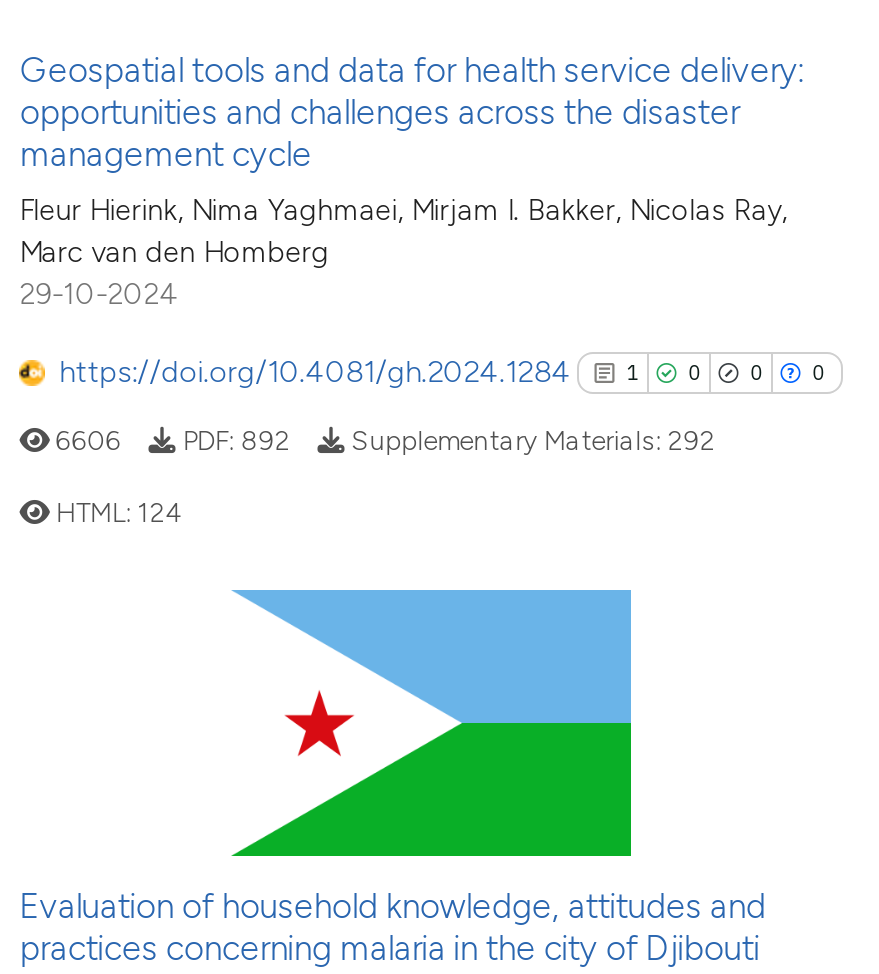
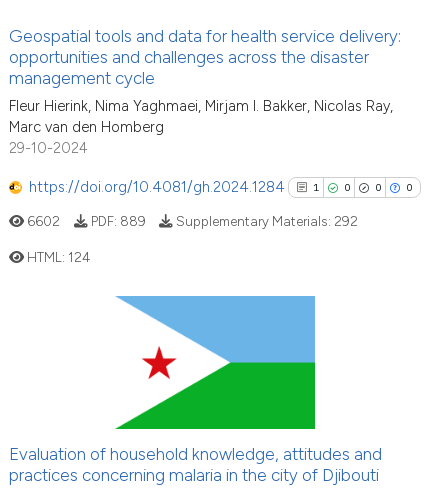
[49,423,121,455] 6606 -> [24,213,60,229] 6602
[176,423,290,455] PDF: 892 -> [88,213,146,229] PDF: 889

